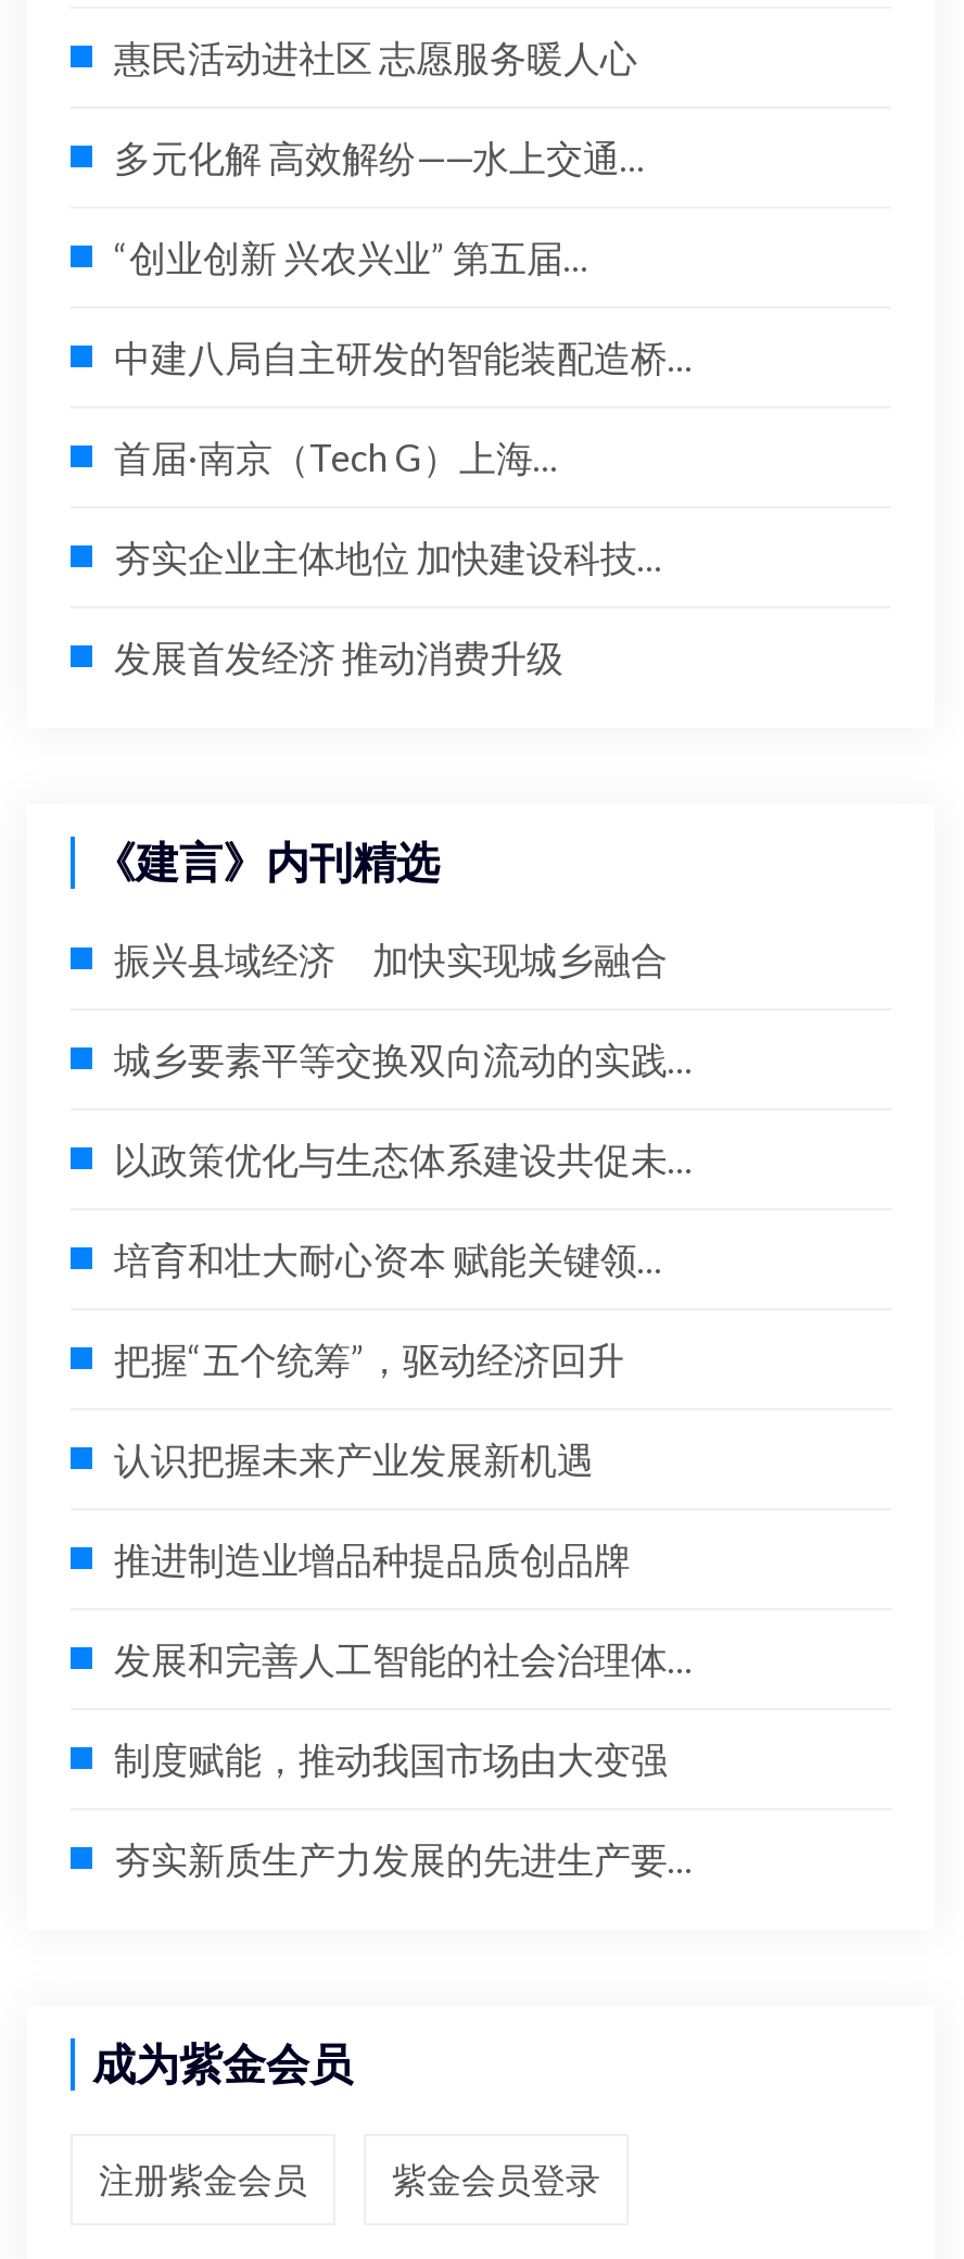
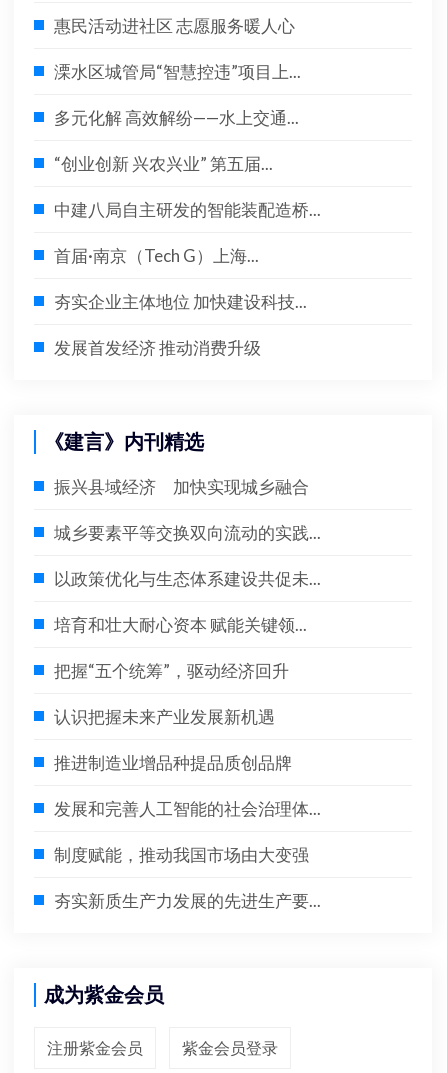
none -> [54,61,301,82] 溧水区城管局“智慧控违”项目上...

